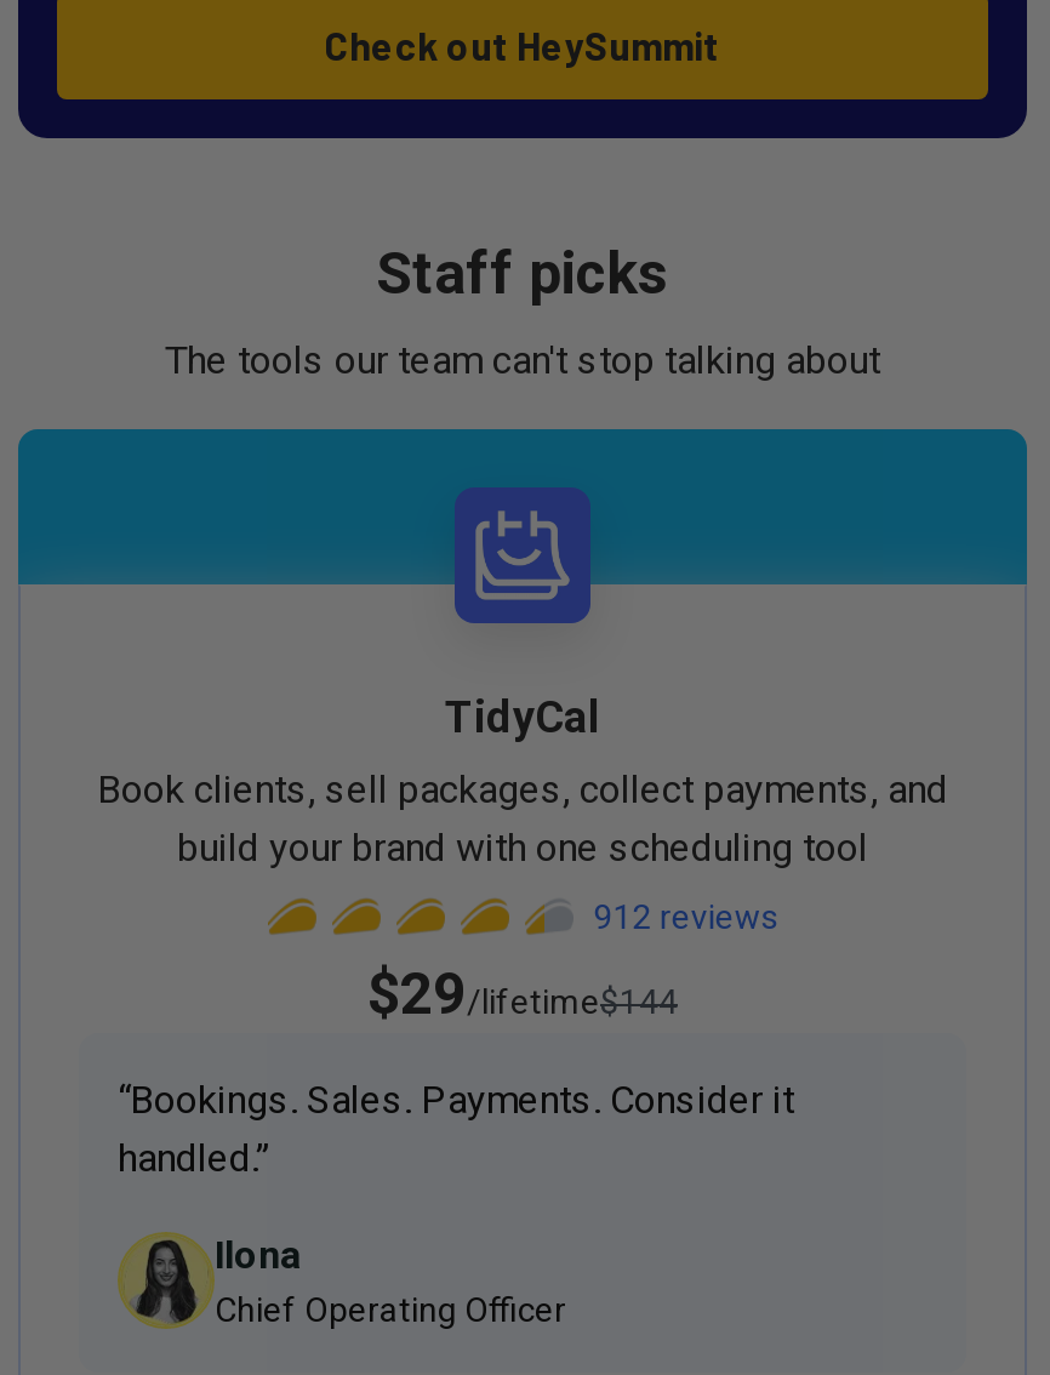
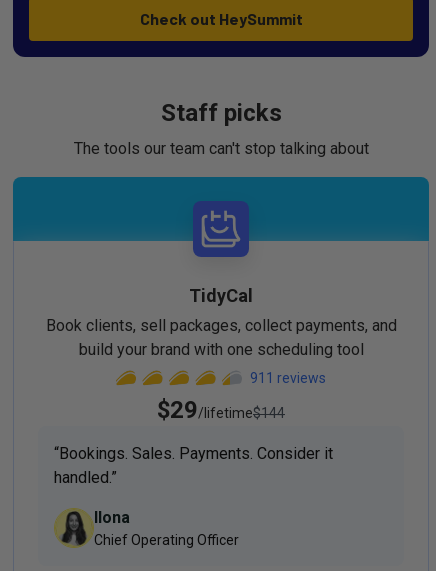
[594,897,778,936] 912 reviews -> [250,370,326,386] 911 reviews

